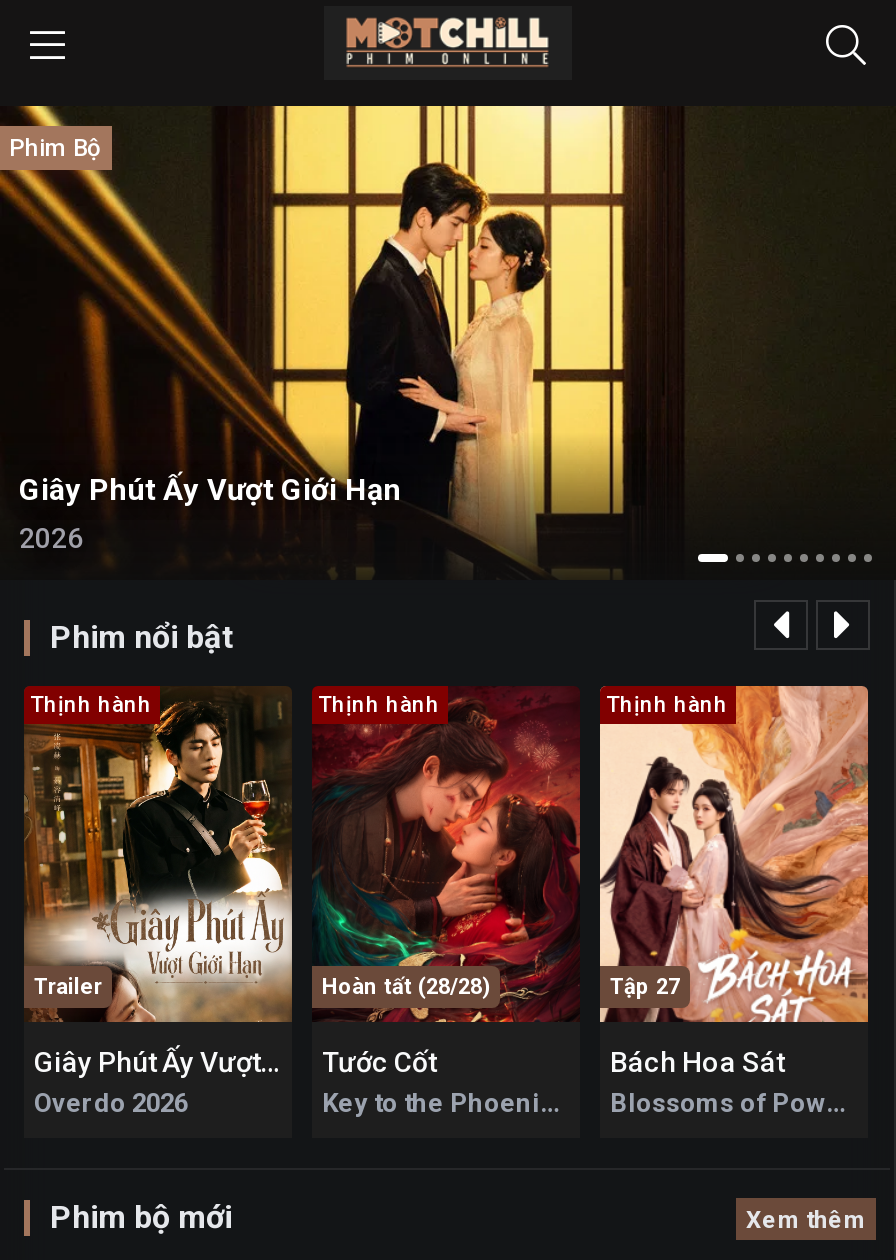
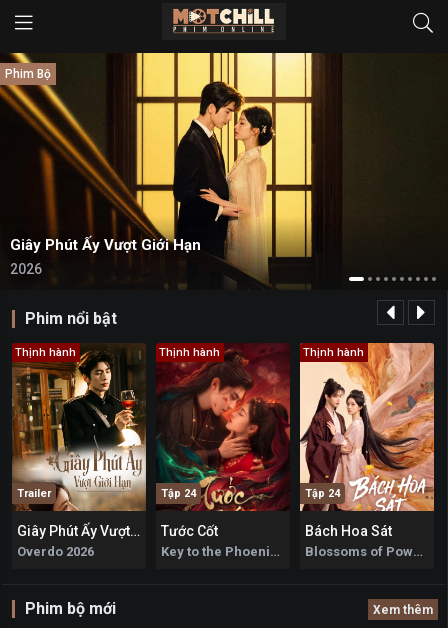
[322,974,490,1000] Hoàn tất (28/28) -> [161,487,196,500] Tập 24
[610,974,680,1000] Tập 27 -> [305,487,340,500] Tập 24

